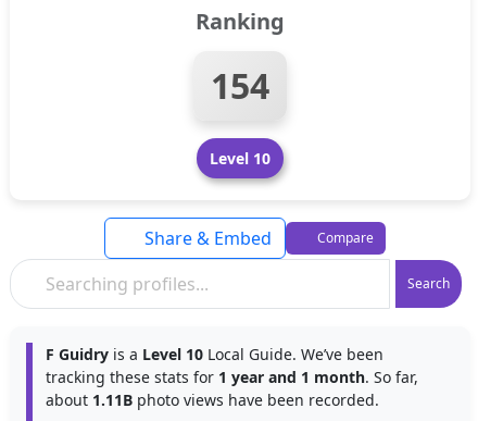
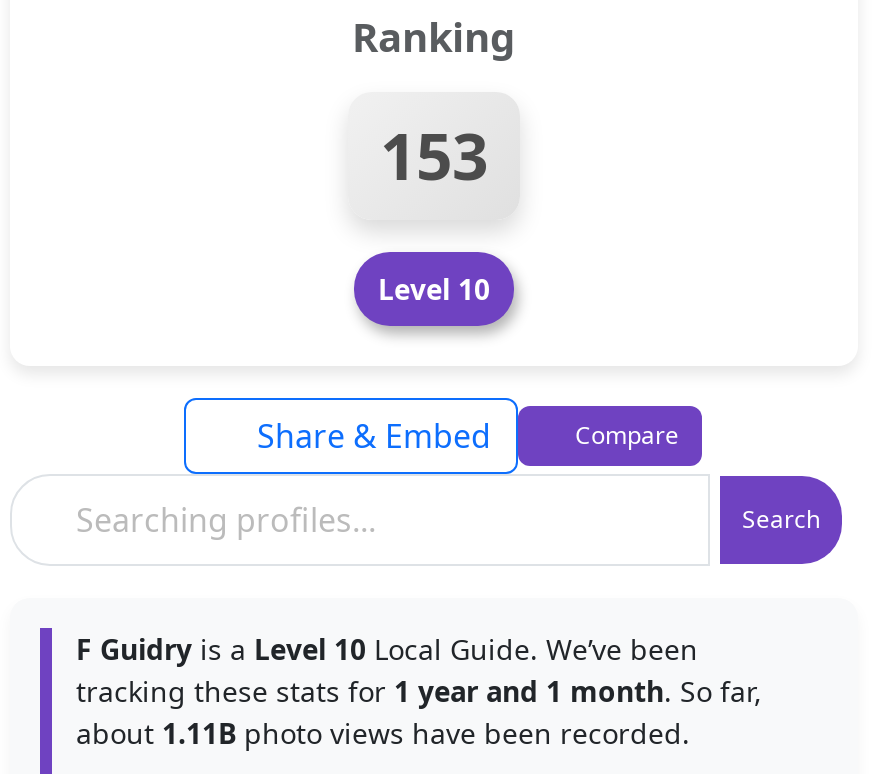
[211,62,269,109] 154 -> [380,112,488,198] 153

